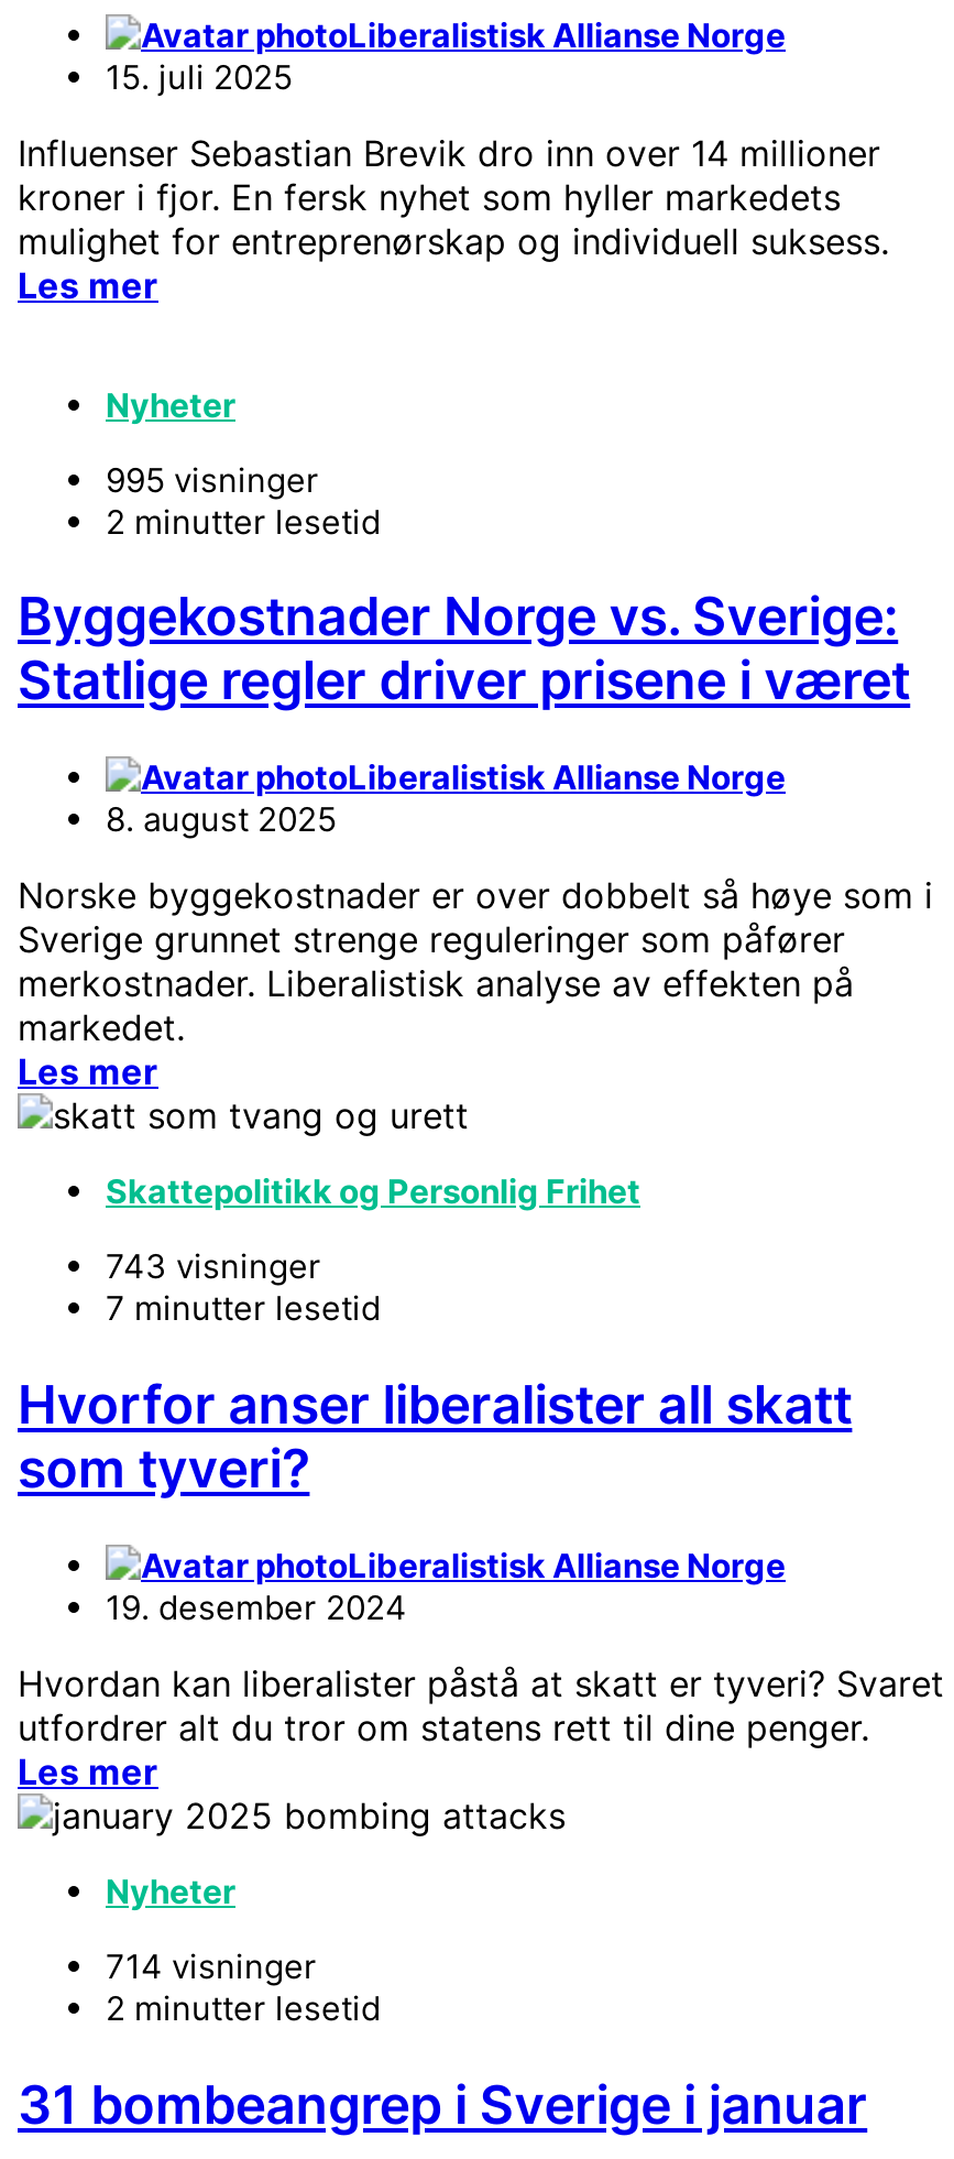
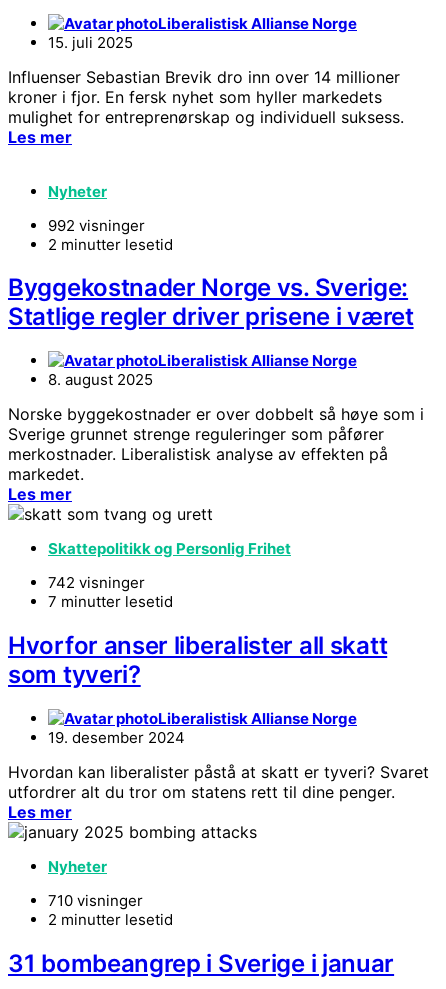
[106,458,319,500] 995 visninger -> [48,216,145,235] 992 visninger
[106,1246,321,1288] 743 visninger -> [48,573,145,592] 742 visninger
[106,1946,317,1988] 714 visninger -> [48,891,143,910] 710 visninger

